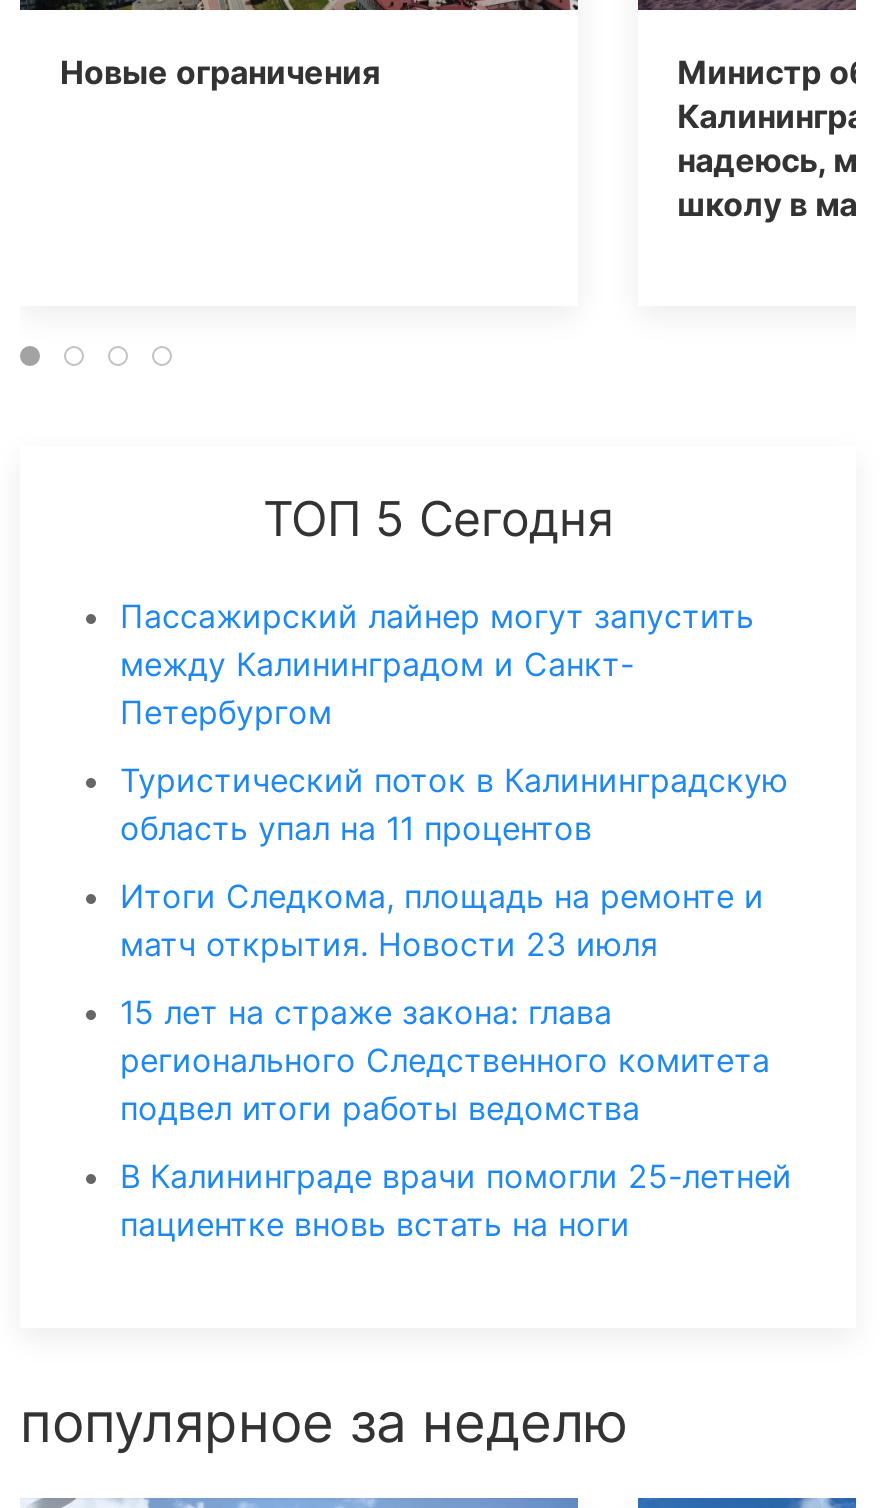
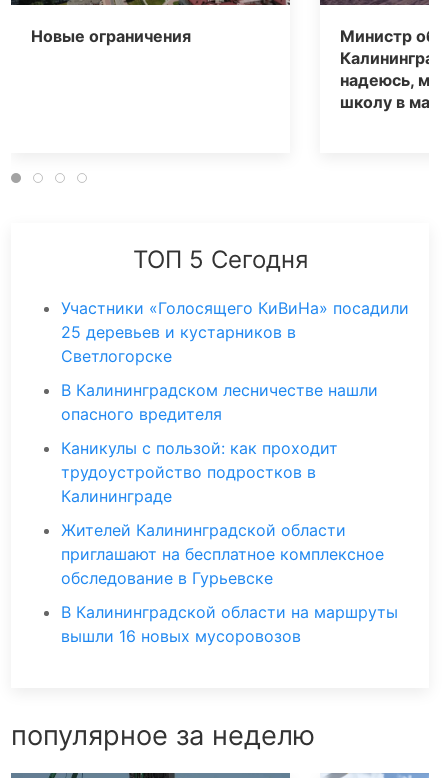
[120,596,754,732] Пассажирский лайнер могут запустить | между Калининградом и Санкт- | Петербургом -> [61,298,409,366] Участники «Голосящего КиВиНа» посадили | 25 деревьев и кустарников в | Светлогорске
[120,760,788,848] Туристический поток в Калининградскую | область упал на 11 процентов -> [61,380,378,424] В Калининградском лесничестве нашли | опасного вредителя
[120,876,764,964] Итоги Следкома, площадь на ремонте и | матч открытия. Новости 23 июля -> [61,438,338,506] Каникулы с пользой: как проходит | трудоустройство подростков в | Калининграде
[120,992,770,1128] 15 лет на страже закона: глава | регионального Следственного комитета | подвел итоги работы ведомства -> [61,520,384,588] Жителей Калининградской области | приглашают на бесплатное комплексное | обследование в Гурьевске
[120,1156,792,1244] В Калининграде врачи помогли 25-летней | пациентке вновь встать на ноги -> [61,602,398,646] В Калининградской области на маршруты | вышли 16 новых мусоровозов

